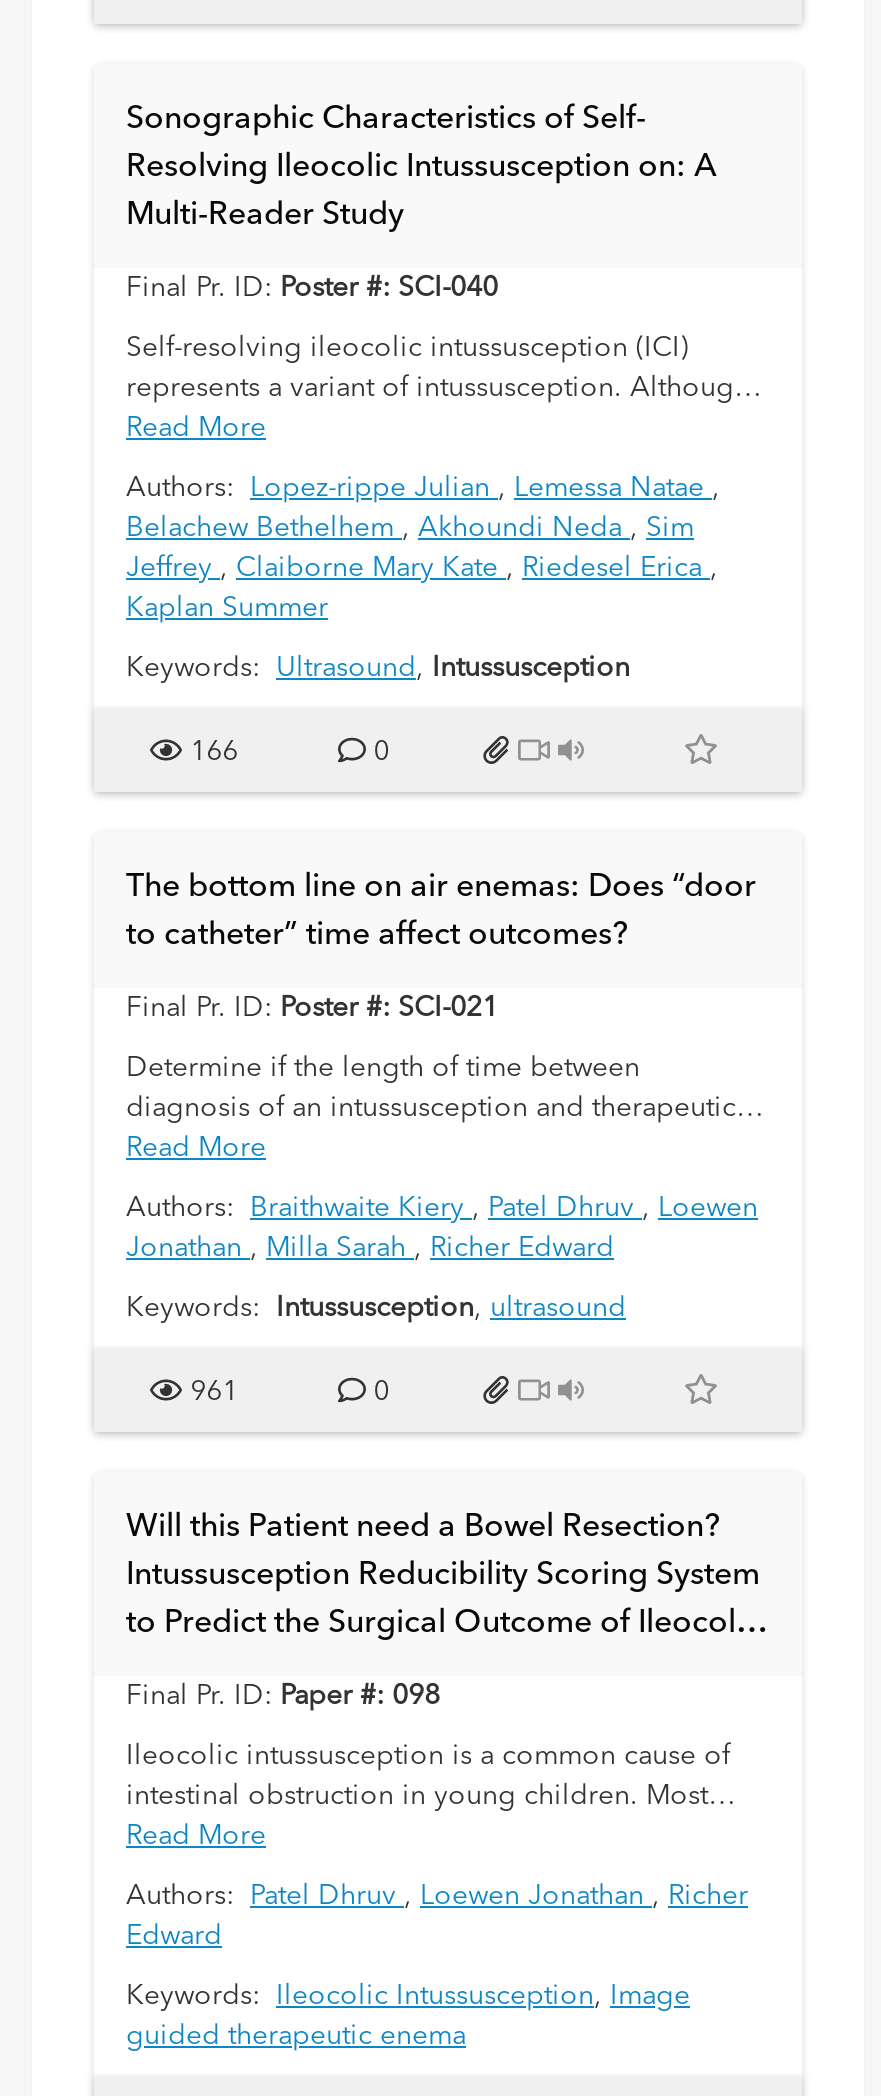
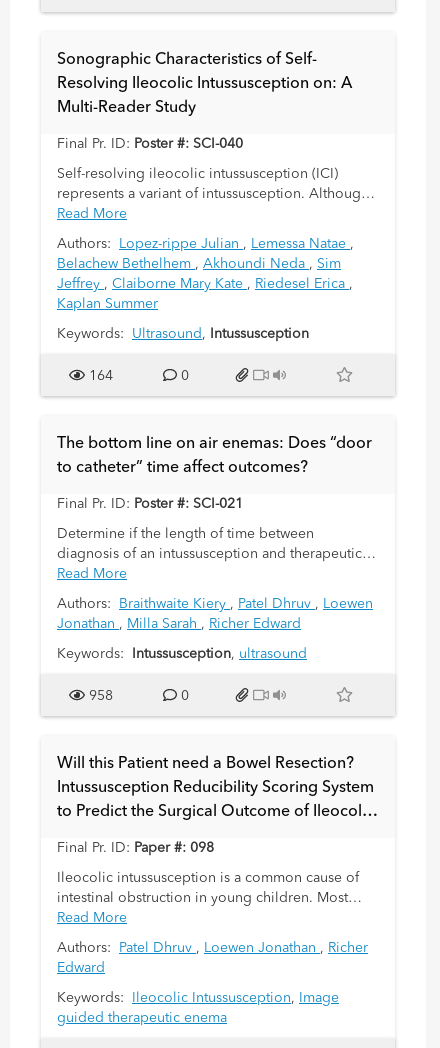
[190,736,238,764] 166 -> [89,368,113,382] 164
[190,1376,238,1404] 961 -> [89,688,113,702] 958

